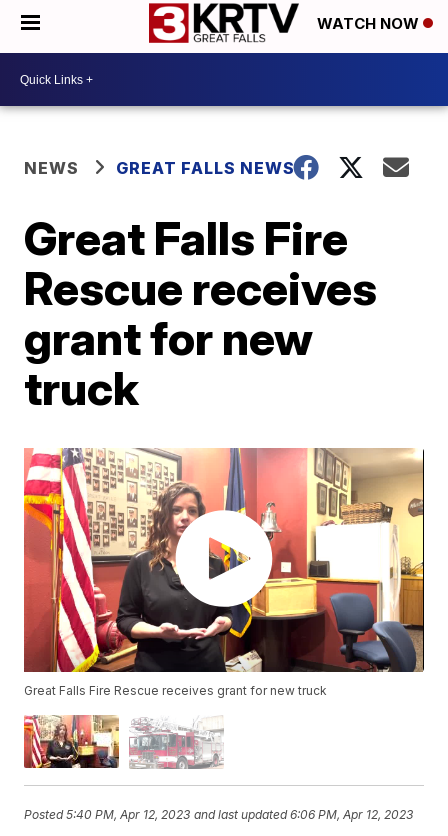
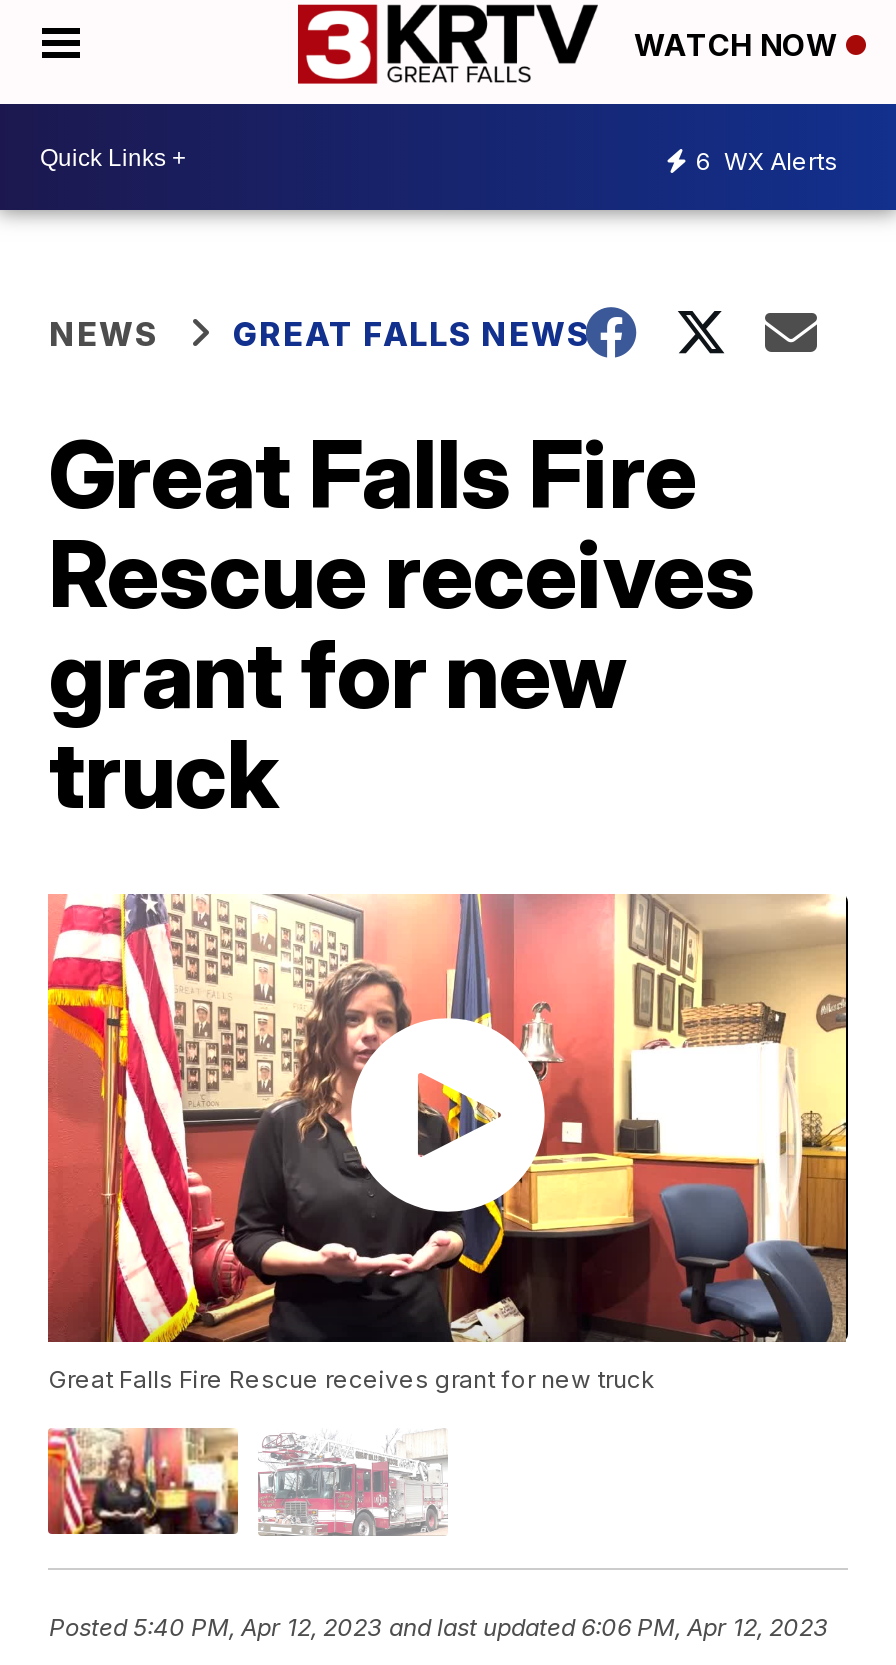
none -> [696,145,838,175] 6 WX Alerts

